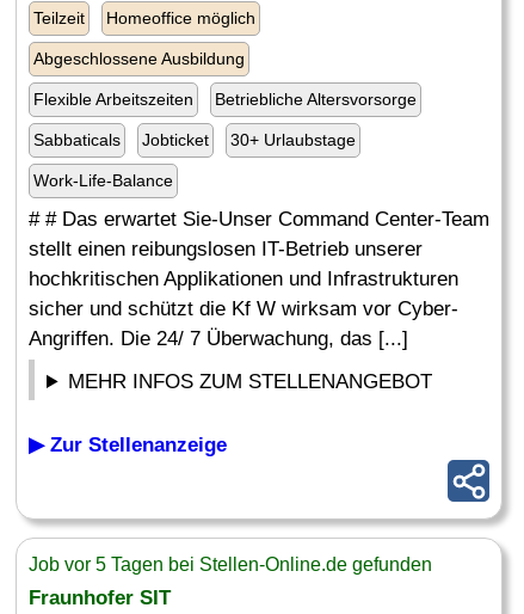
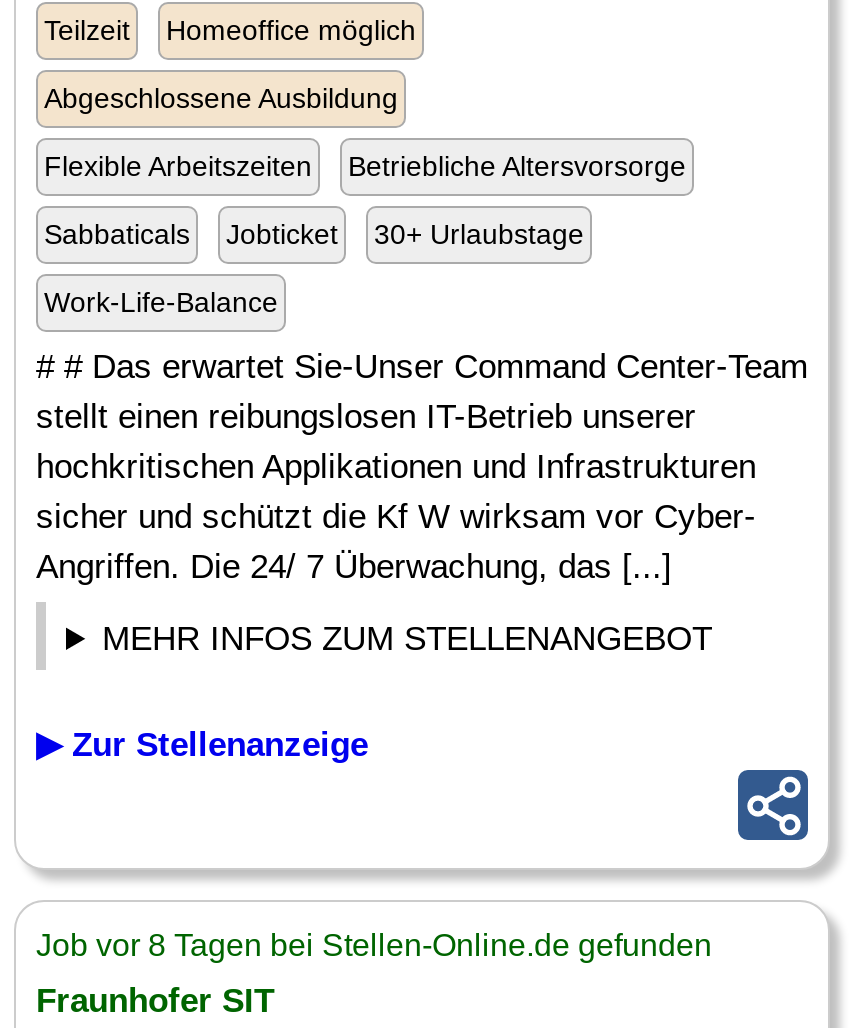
[29,554,432,575] Job vor 5 Tagen bei Stellen-Online.de gefunden -> [36,928,712,962] Job vor 8 Tagen bei Stellen-Online.de gefunden

